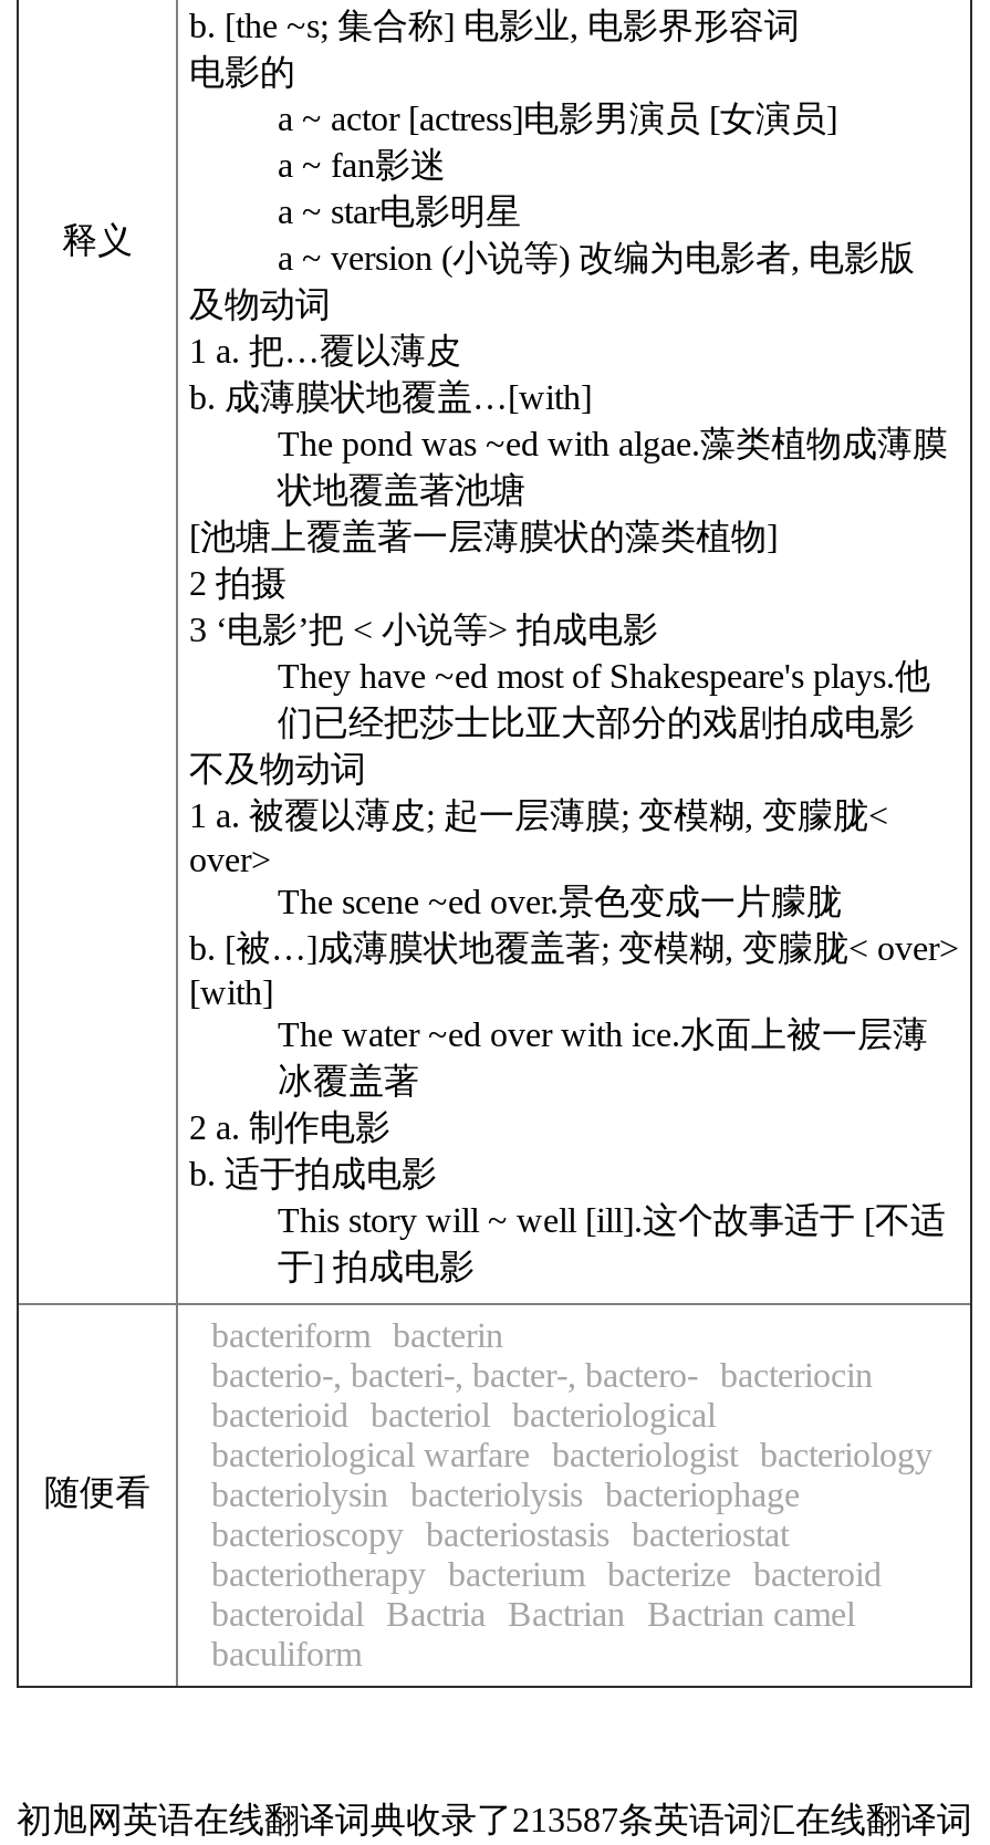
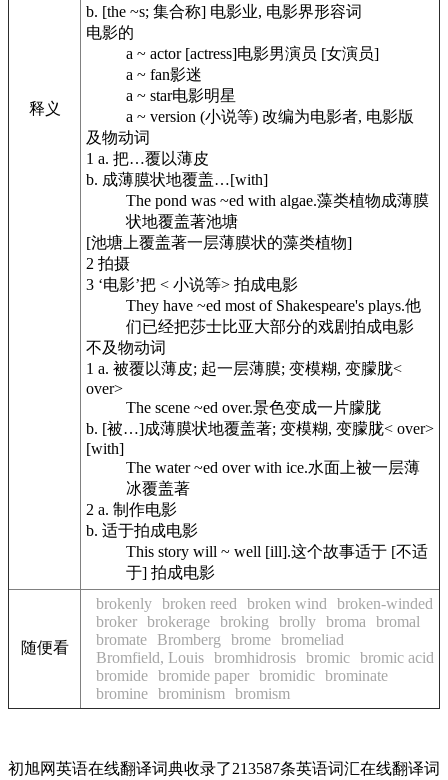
[211,1316,932,1672] bacteriform bacterin | bacterio-, bacteri-, bacter-, bactero- bacteriocin | bacterioid bacteriol bacteriological | bacteriological warfare bacteriologist bacteriology | bacteriolysin bacteriolysis bacteriophage | bacterioscopy bacteriostasis bacteriostat | bacteriotherapy bacterium bacterize bacteroid | bacteroidal Bactria Bactrian Bactrian camel | baculiform -> [96,595,434,702] brokenly broken reed broken wind broken-winded | broker brokerage broking brolly broma bromal | bromate Bromberg brome bromeliad | Bromfield, Louis bromhidrosis bromic bromic acid | bromide bromide paper bromidic brominate | bromine brominism bromism

